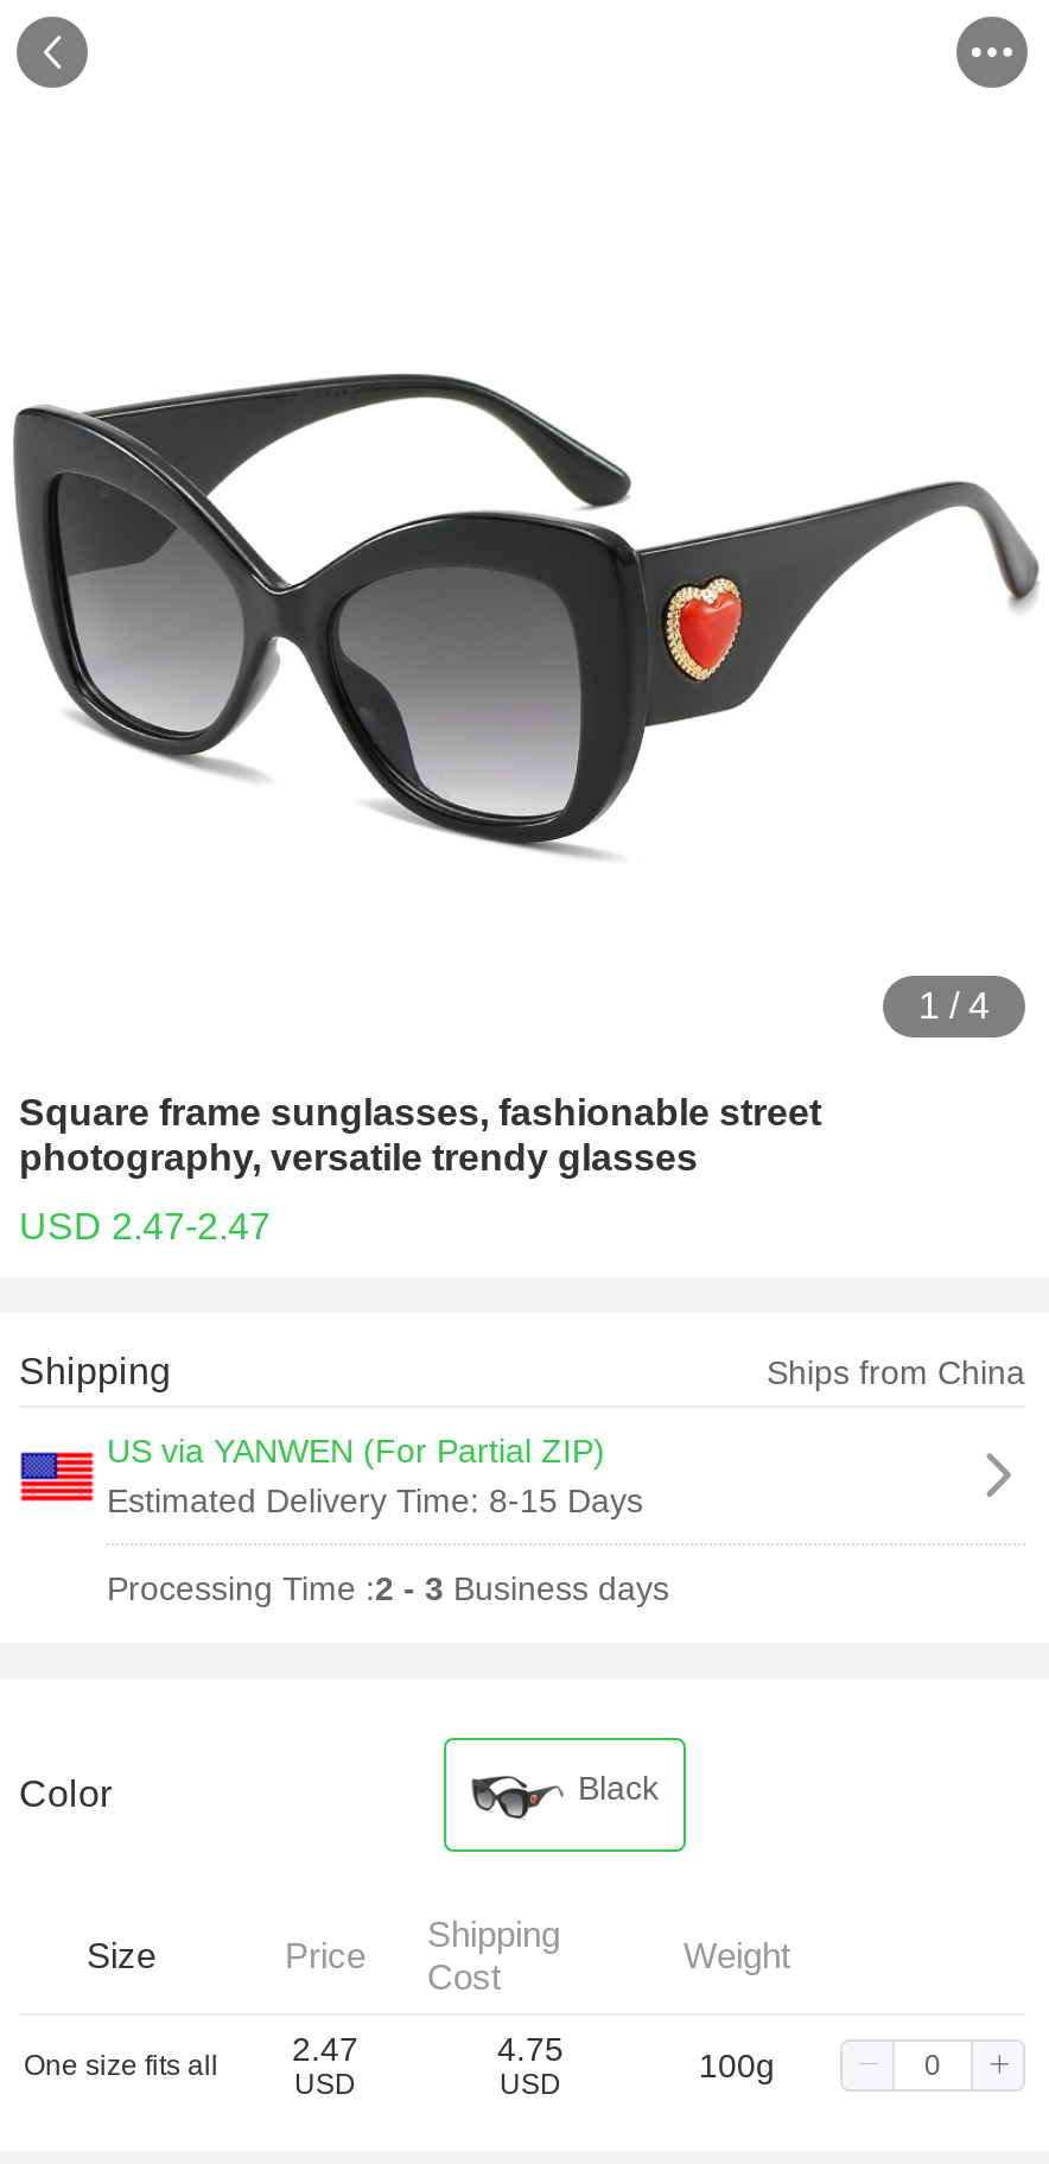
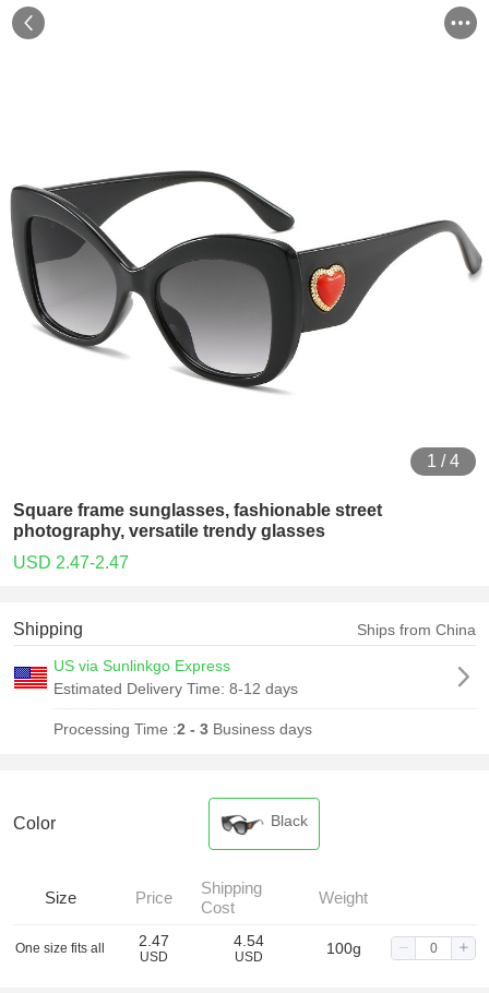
[107,1432,643,1519] US via YANWEN (For Partial ZIP) | Estimated Delivery Time: 8-15 Days -> [53,657,298,697] US via Sunlinkgo Express | Estimated Delivery Time: 8-12 days
[497,2030,564,2068] 4.75 -> [233,932,264,949] 4.54

